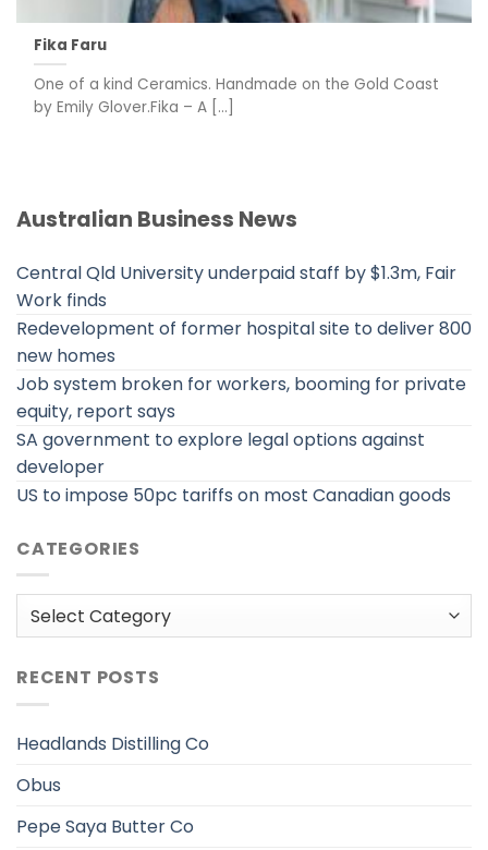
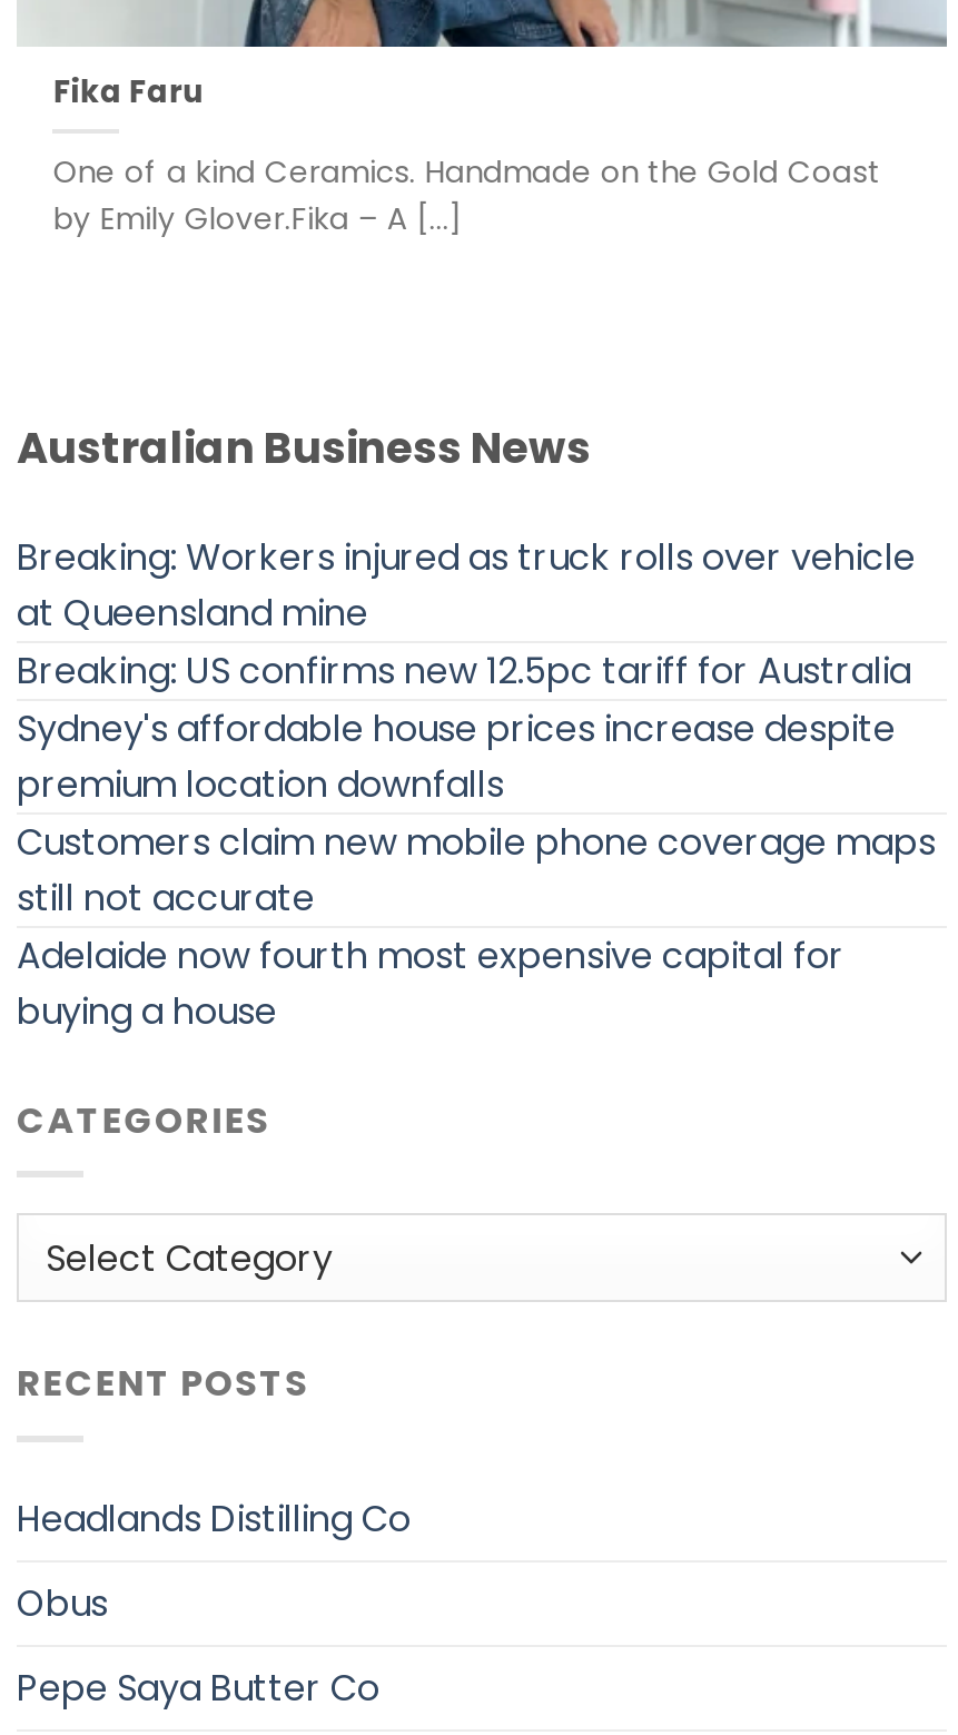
[16,260,472,507] Central Qld University underpaid staff by $1.3m, Fair | Work finds | Redevelopment of former hospital site to deliver 800 | new homes | Job system broken for workers, booming for private | equity, report says | SA government to explore legal options against | developer | US to impose 50pc tariffs on most Canadian goods -> [17,531,936,1037] Breaking: Workers injured as truck rolls over vehicle | at Queensland mine | Breaking: US confirms new 12.5pc tariff for Australia | Sydney's affordable house prices increase despite | premium location downfalls | Customers claim new mobile phone coverage maps | still not accurate | Adelaide now fourth most expensive capital for | buying a house

